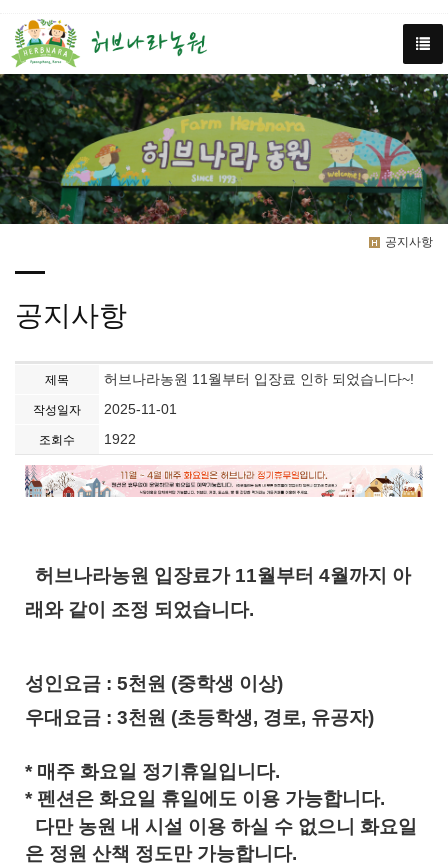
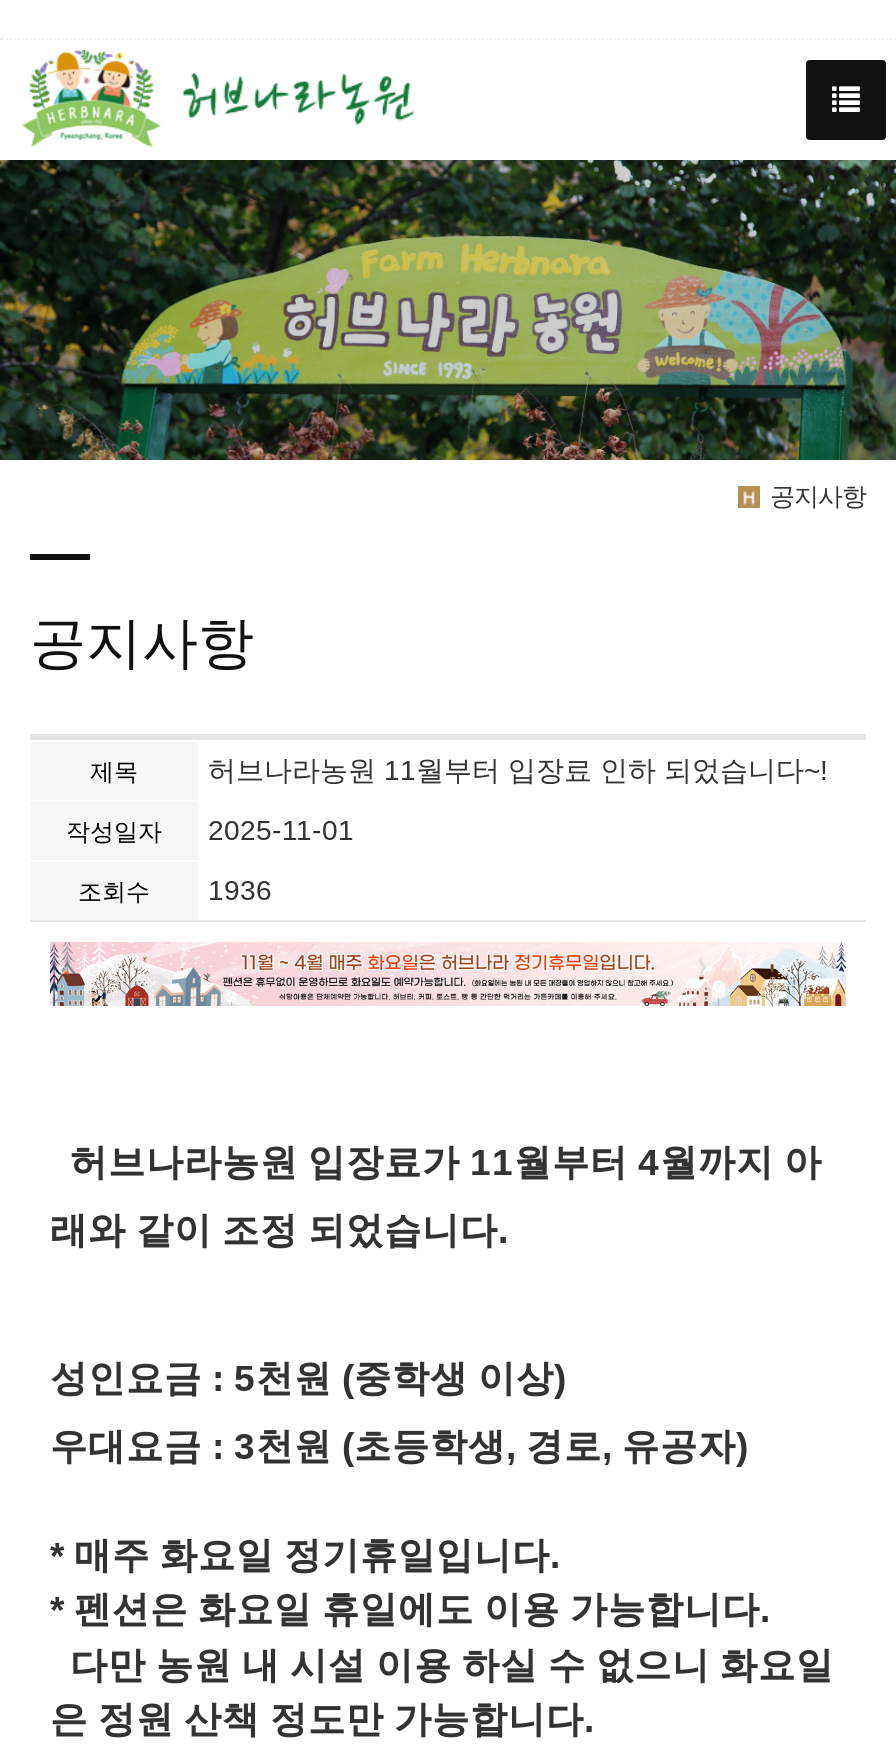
[104,431,136,447] 1922 -> [208,875,272,907] 1936

